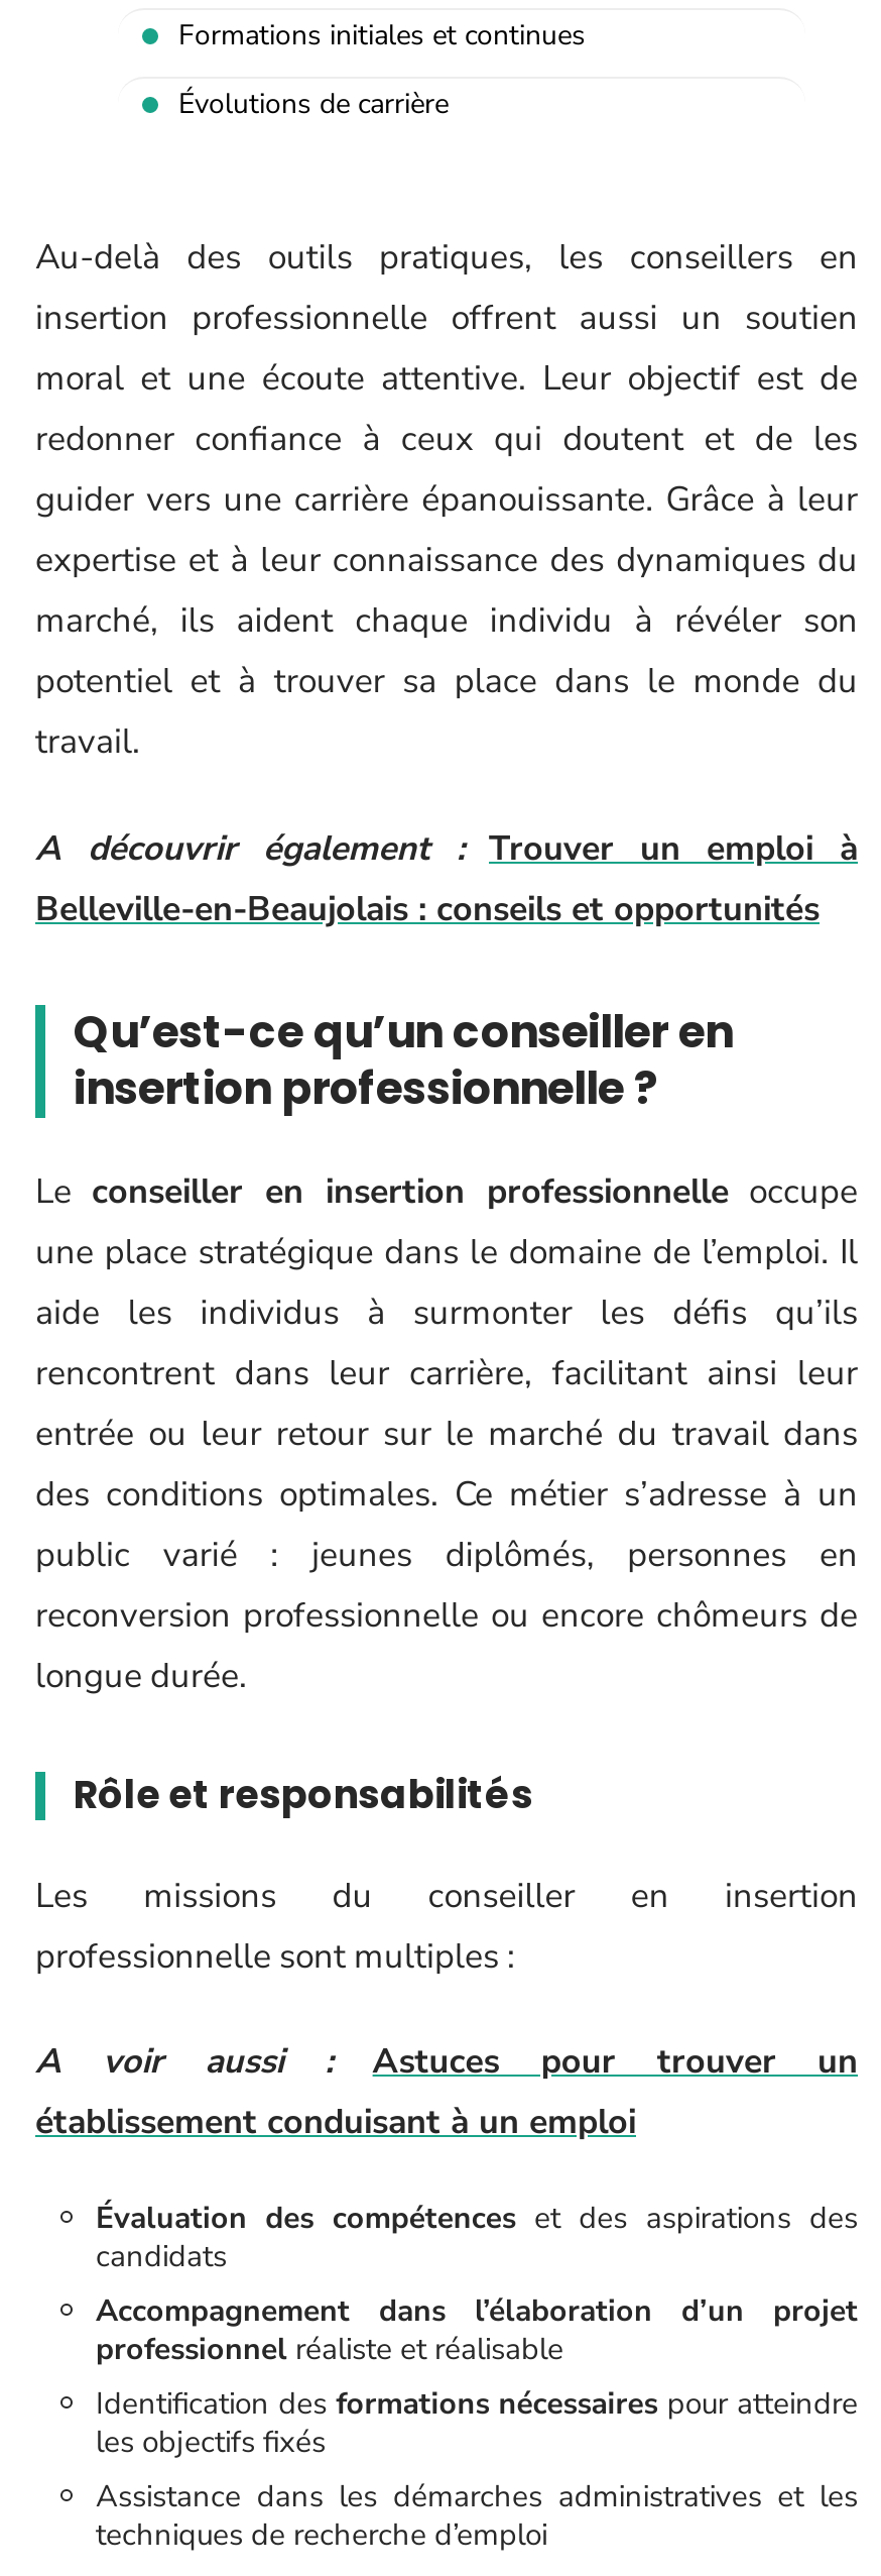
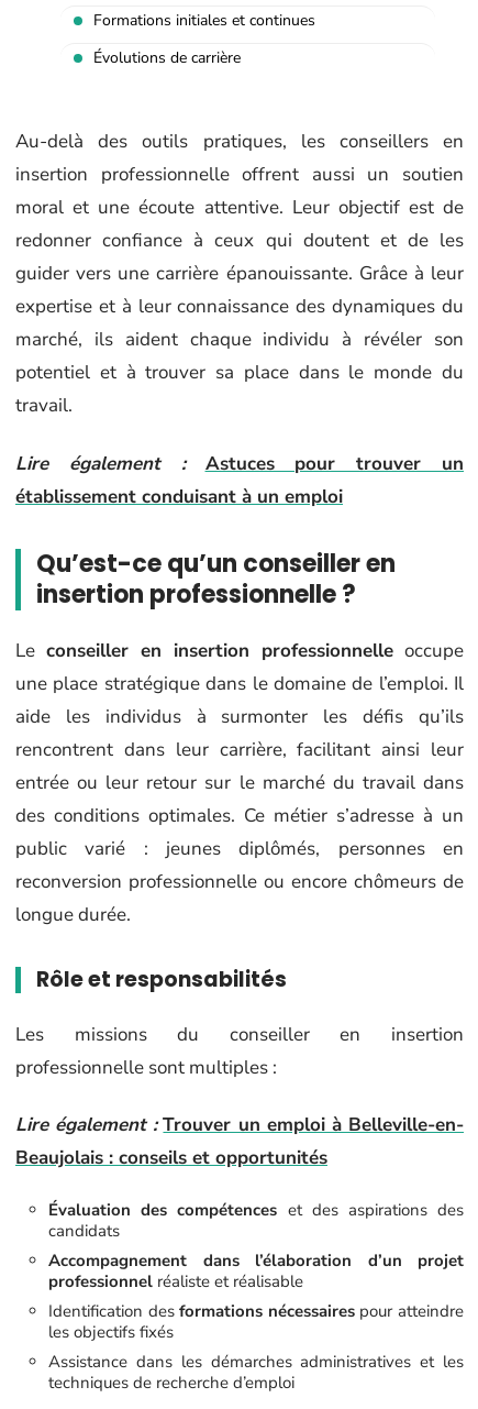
[35,824,858,931] A découvrir également : Trouver un emploi à | Belleville-en-Beaujolais : conseils et opportunités -> [15,450,185,476] Lire également :
moved [35,2038,858,2145] -> [15,450,464,509]: Astuces pour trouver un | établissement conduisant à un emploi
[35,2038,333,2085] A voir aussi : -> [15,1112,464,1170] Lire également : Trouver un emploi à Belleville-en- | Beaujolais : conseils et opportunités

